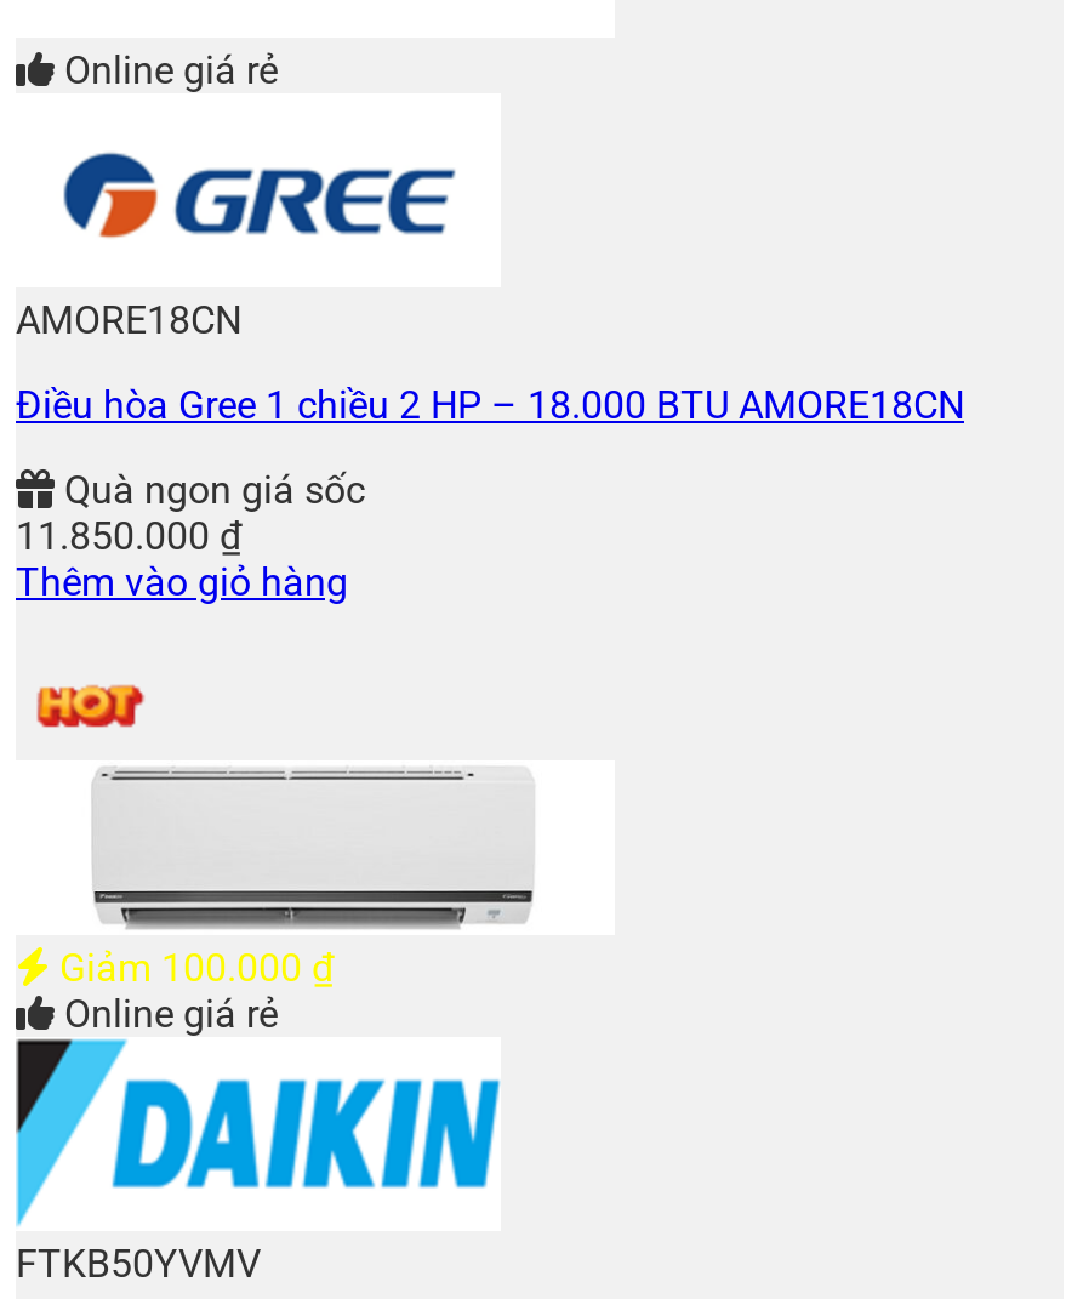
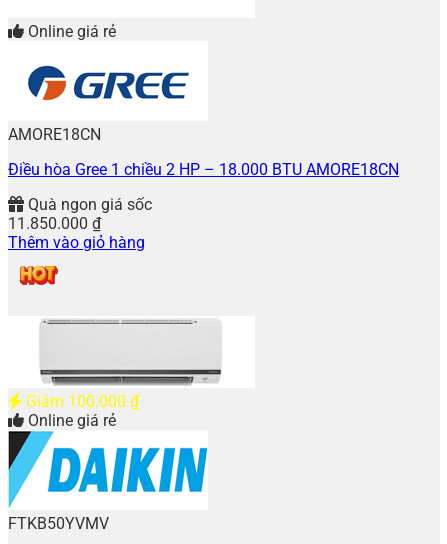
[35,639,147,729] [image] -> [17,265,60,302] [image]

